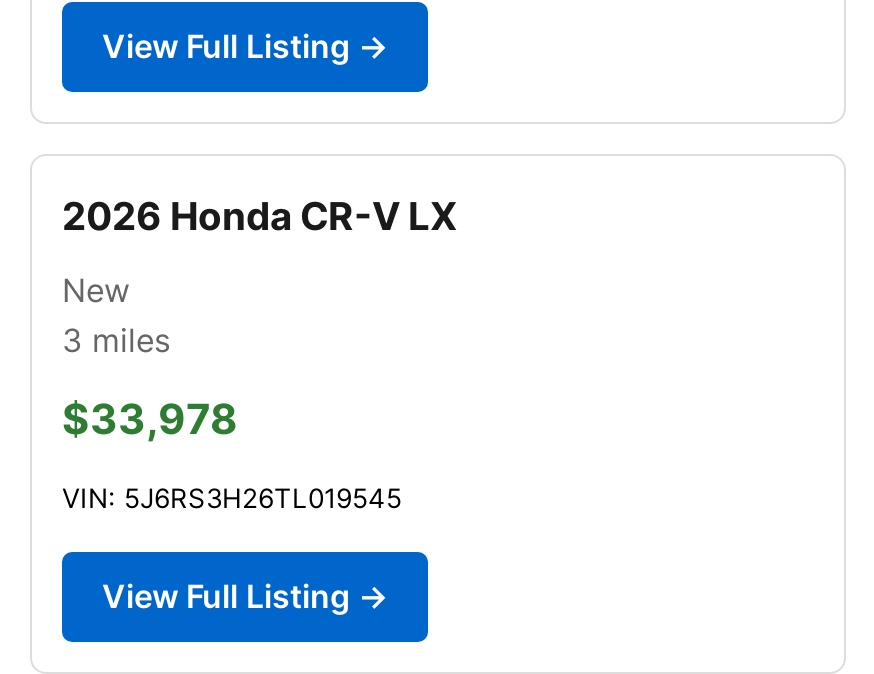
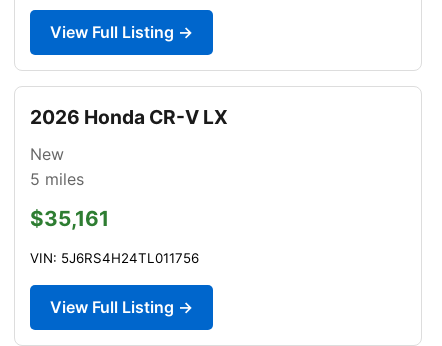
[62,320,170,360] 3 miles -> [30,169,84,189] 5 miles
[62,394,238,444] $33,978 -> [30,206,109,231] $35,161
[62,482,402,514] VIN: 5J6RS3H26TL019545 -> [30,250,199,266] VIN: 5J6RS4H24TL011756

